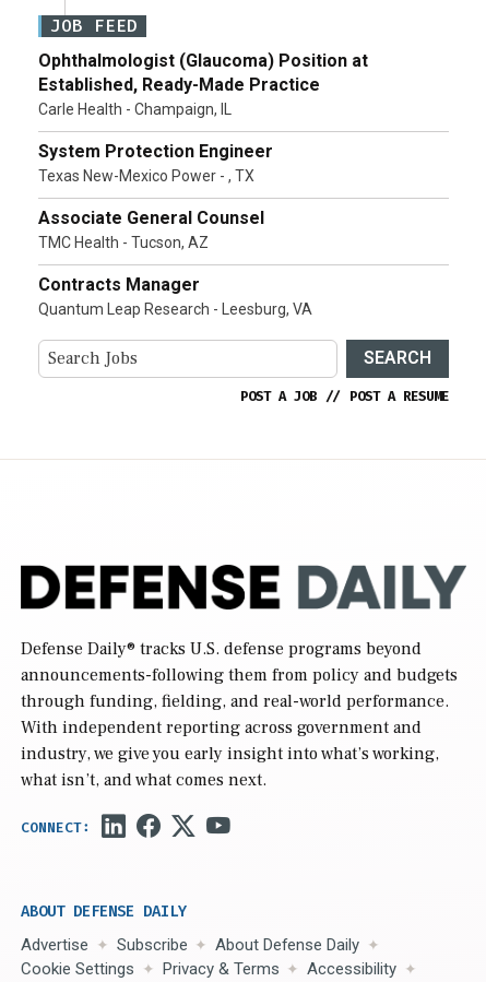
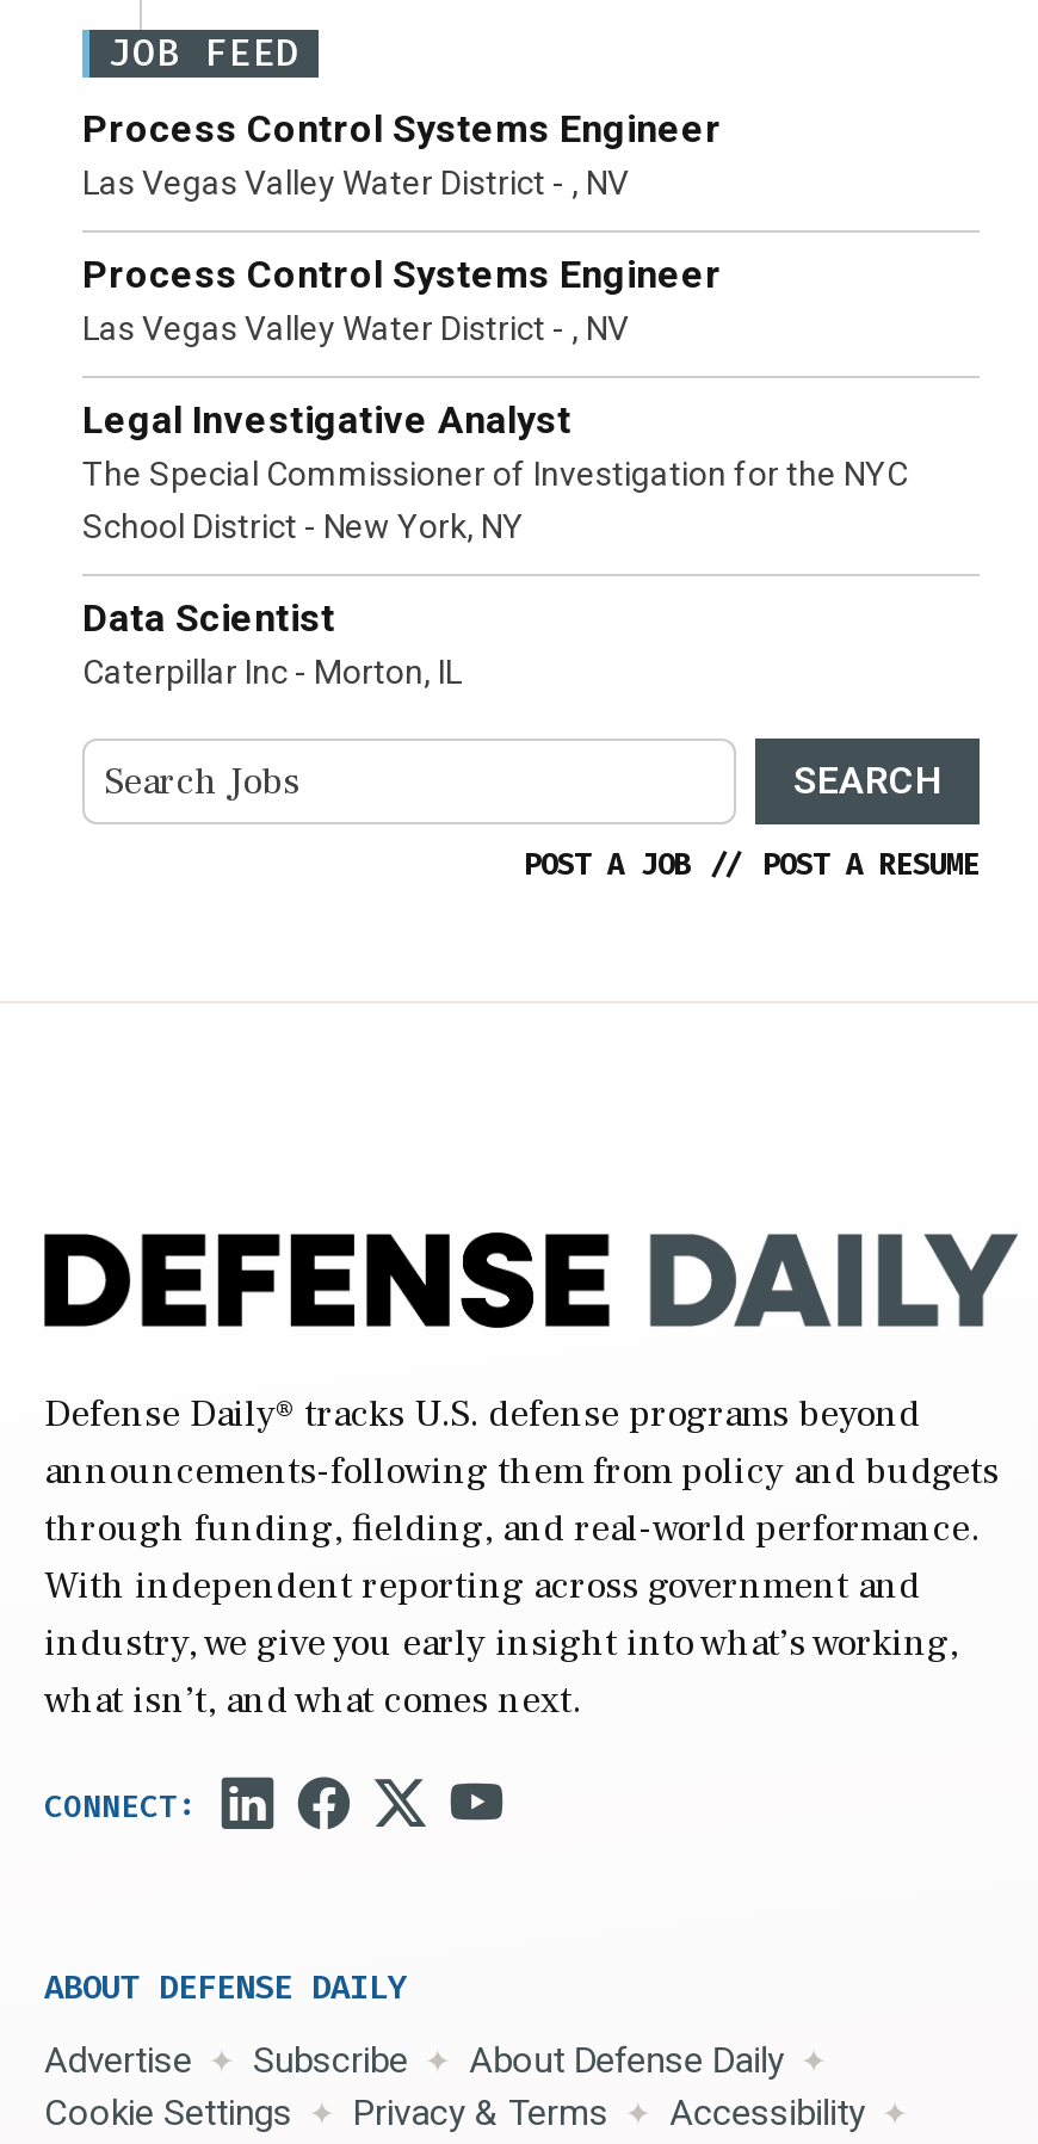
[38,50,368,118] Ophthalmologist (Glaucoma) Position at | Established, Ready-Made Practice | Carle Health - Champaign, IL -> [82,108,722,203] Process Control Systems Engineer | Las Vegas Valley Water District - , NV
[38,140,273,184] System Protection Engineer | Texas New-Mexico Power - , TX -> [82,253,722,349] Process Control Systems Engineer | Las Vegas Valley Water District - , NV
[38,207,264,251] Associate General Counsel | TMC Health - Tucson, AZ -> [82,399,908,547] Legal Investigative Analyst | The Special Commissioner of Investigation for the NYC | School District - New York, NY
[38,274,312,317] Contracts Manager | Quantum Leap Research - Leesburg, VA -> [82,597,462,692] Data Scientist | Caterpillar Inc - Morton, IL

